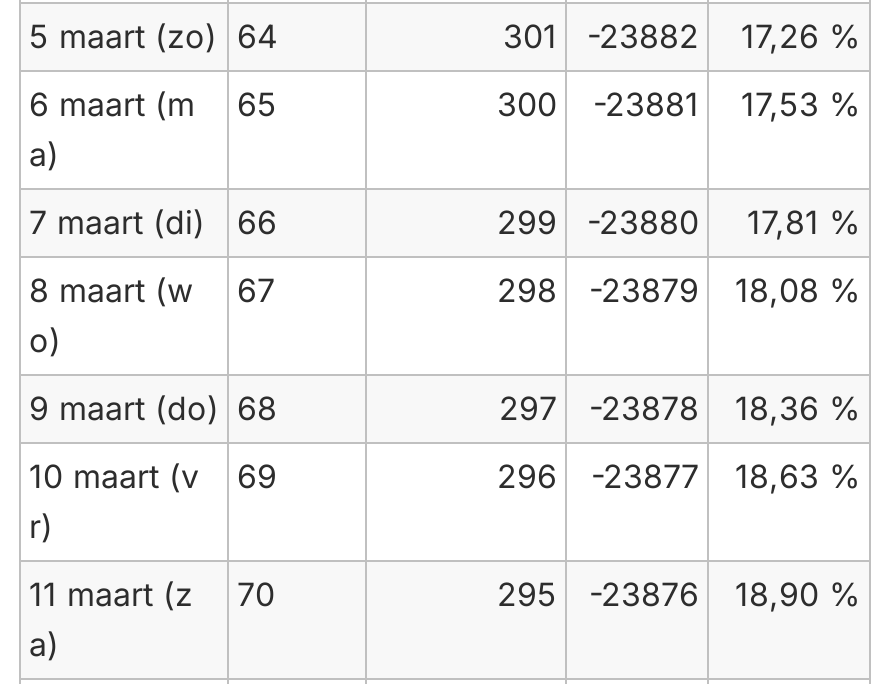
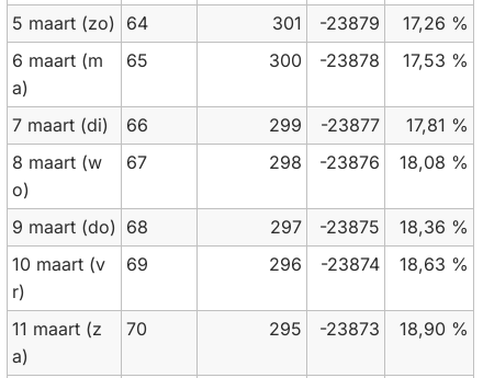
[503,16,861,56] 301 -23882 17,26 % -> [272,12,469,34] 301 -23879 17,26 %
[497,84,861,124] 300 -23881 17,53 % -> [269,49,469,71] 300 -23878 17,53 %
[497,202,861,242] 299 -23880 17,81 % -> [269,114,469,136] 299 -23877 17,81 %
[497,270,861,310] 298 -23879 18,08 % -> [269,151,469,173] 298 -23876 18,08 %
[499,388,861,428] 297 -23878 18,36 % -> [270,216,469,238] 297 -23875 18,36 %
[497,456,861,496] 296 -23877 18,63 % -> [269,253,469,275] 296 -23874 18,63 %
[497,574,861,614] 295 -23876 18,90 % -> [269,318,469,340] 295 -23873 18,90 %

